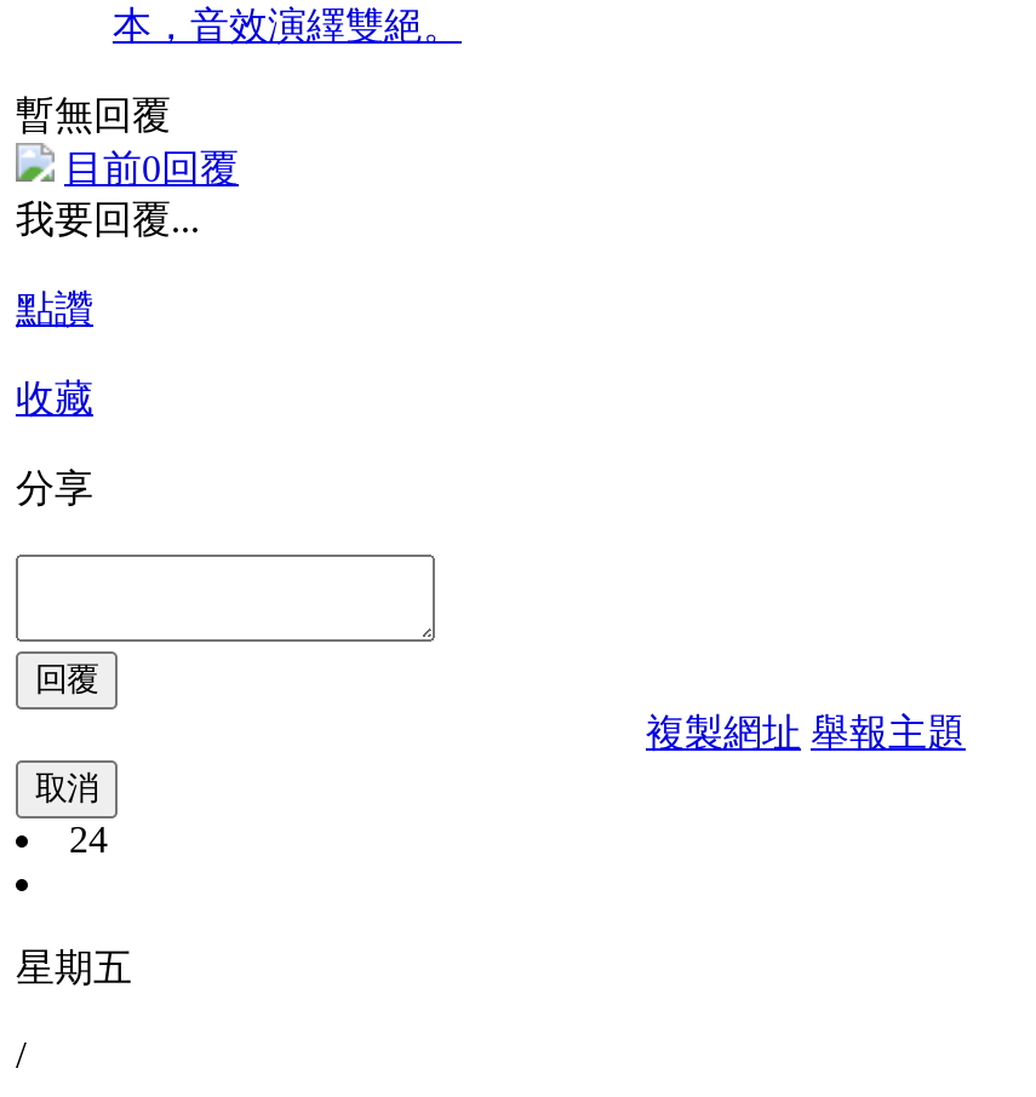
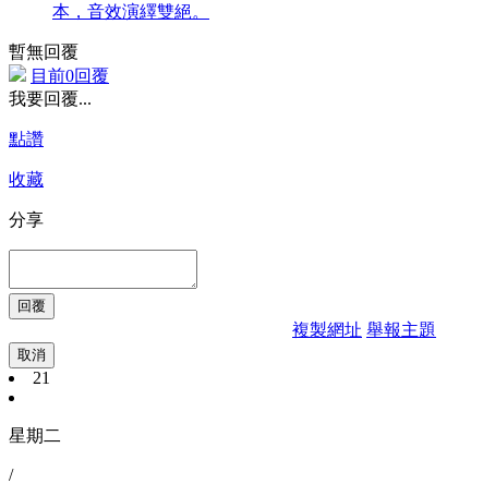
[69,818,108,859] 24 -> [33,368,50,387] 21
[16,946,132,988] 星期五 -> [9,426,61,445] 星期二

